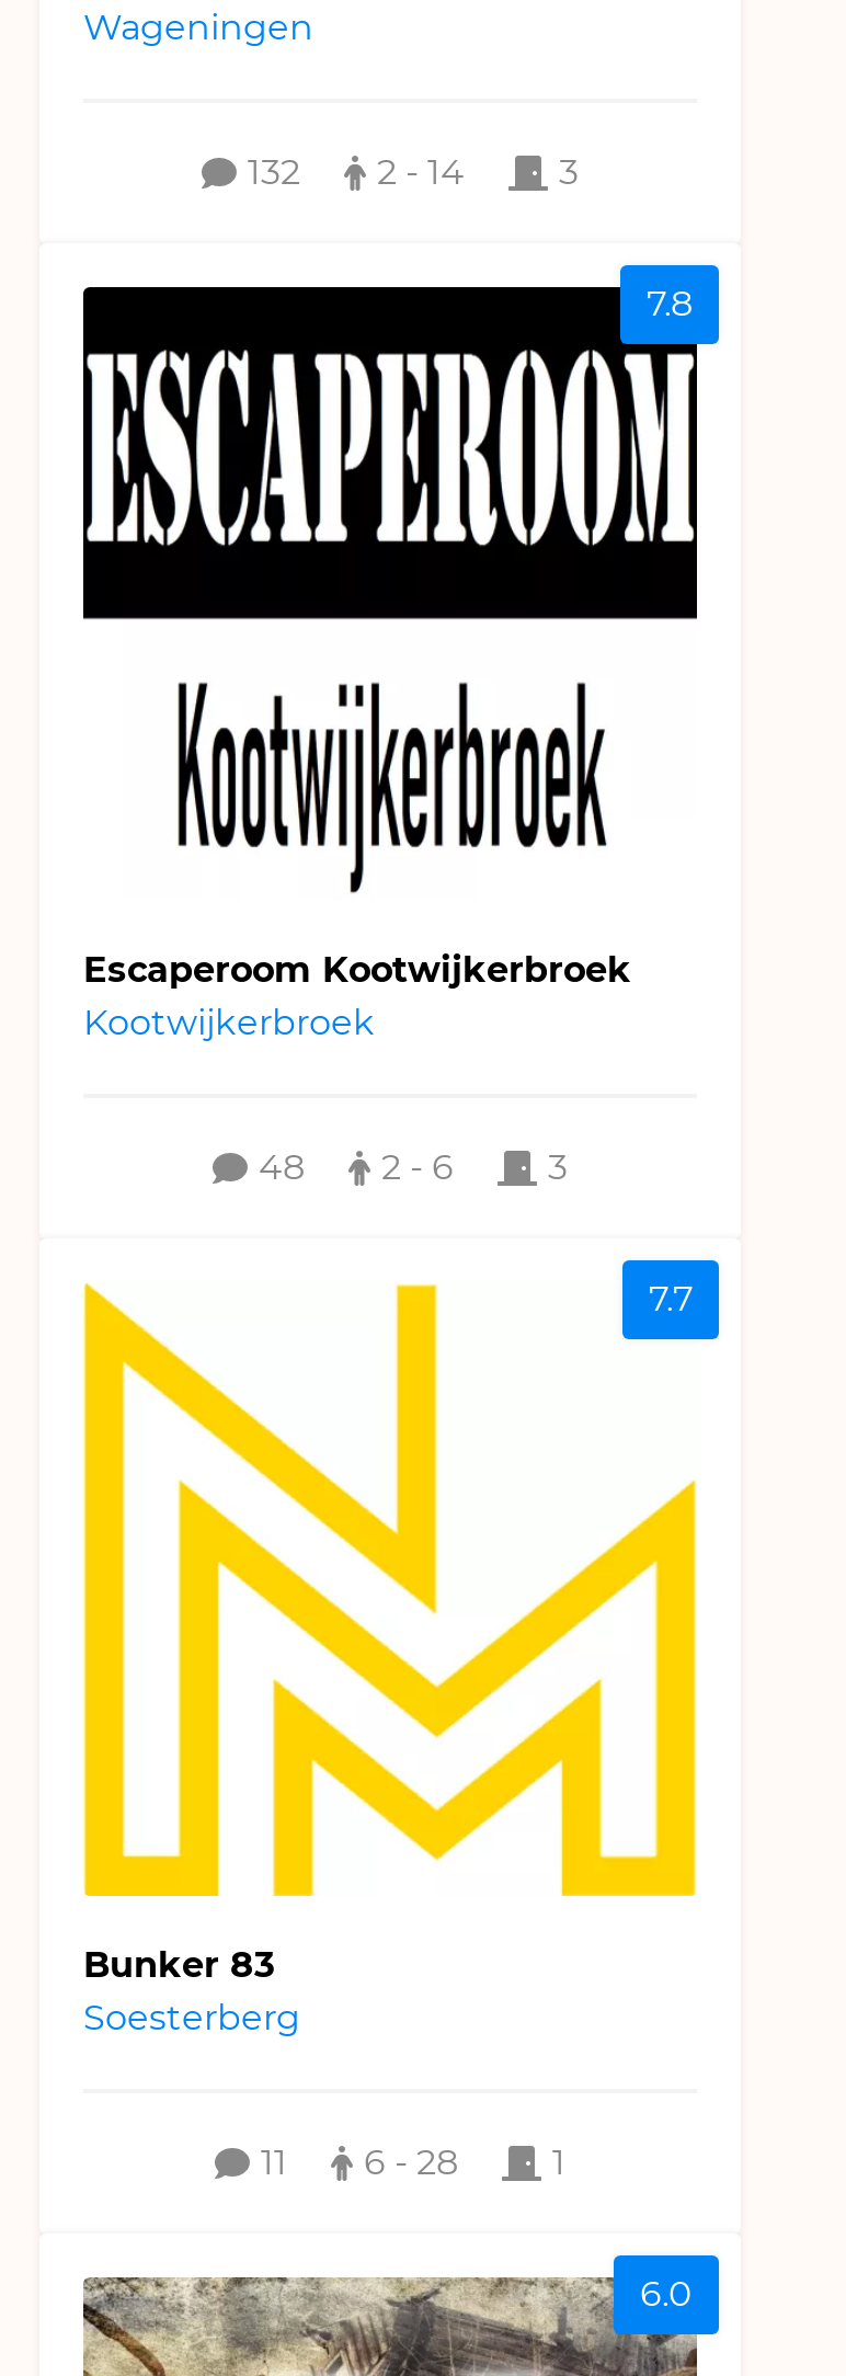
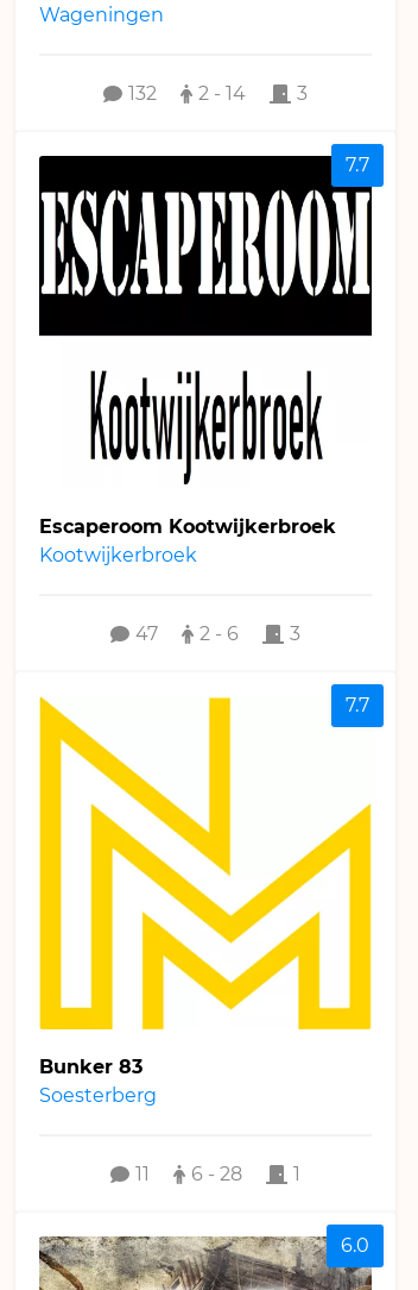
[647,283,693,324] 7.8 -> [346,154,369,176] 7.7
[259,1146,454,1188] 48 2 - 6 -> [135,622,239,645] 47 2 - 6

